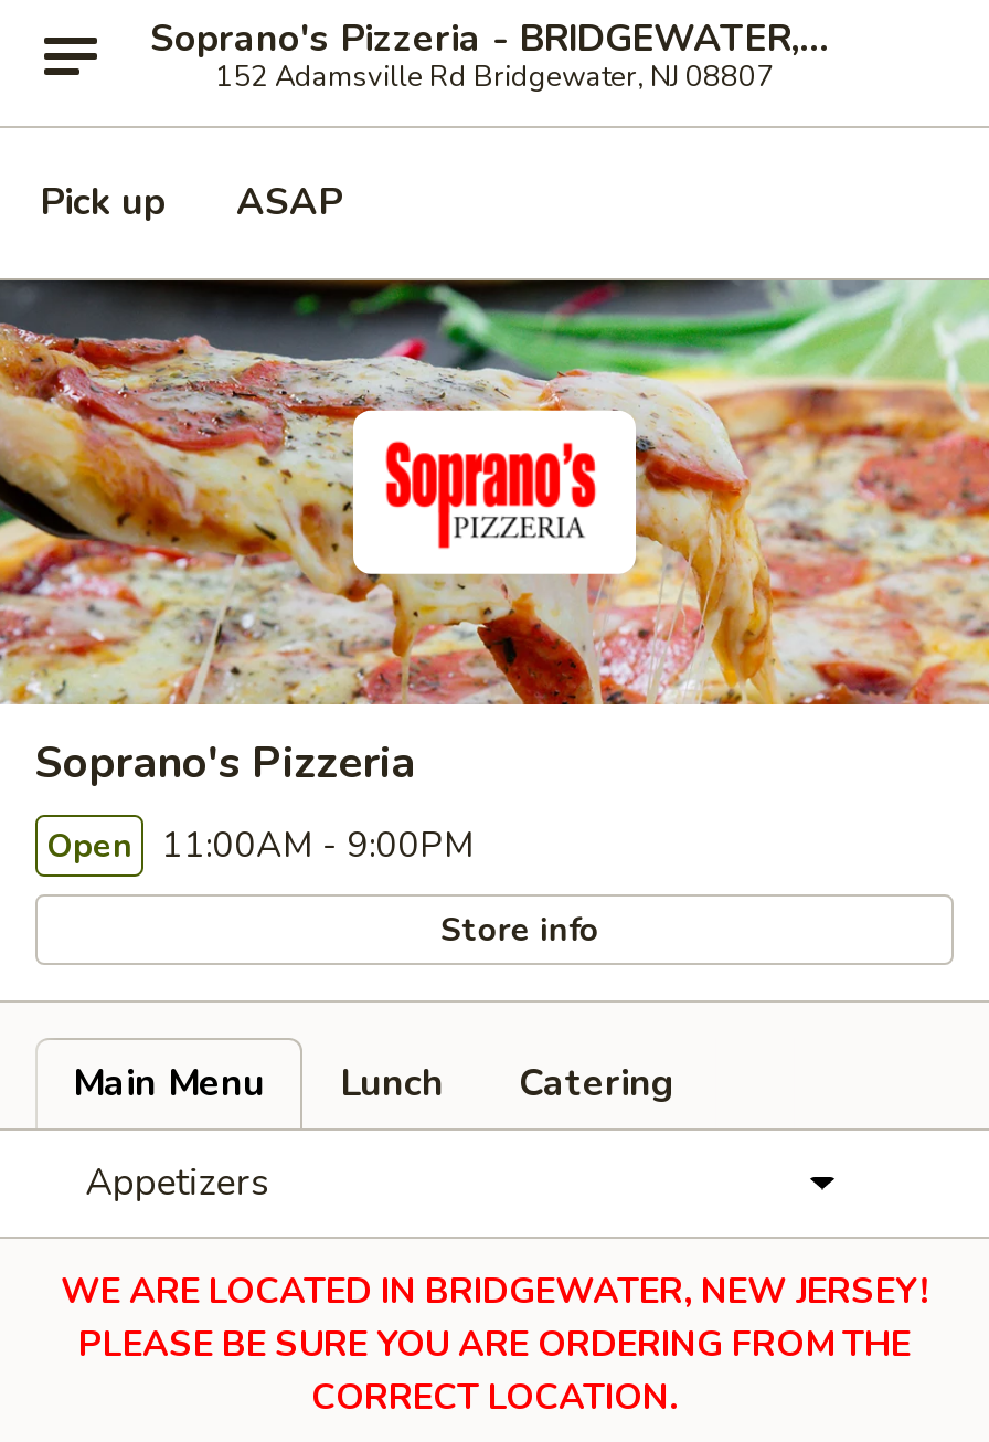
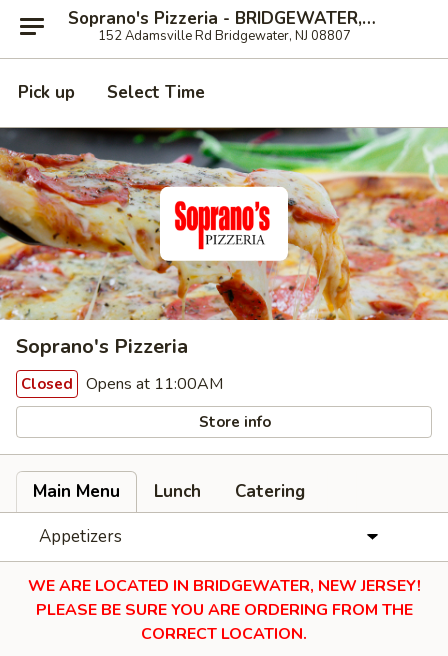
[236,177,342,227] ASAP -> [107,81,205,104] Select Time
[46,821,475,870] Open 11:00AM - 9:00PM -> [21,373,223,395] Closed Opens at 11:00AM

